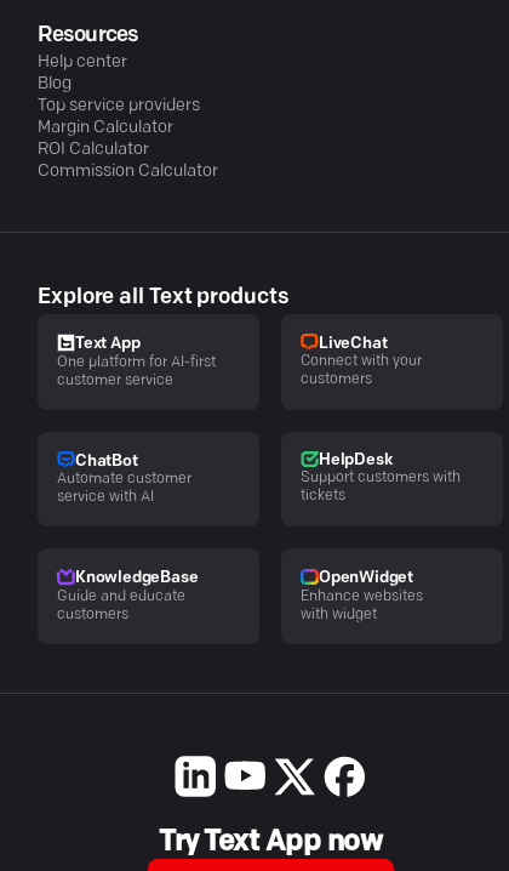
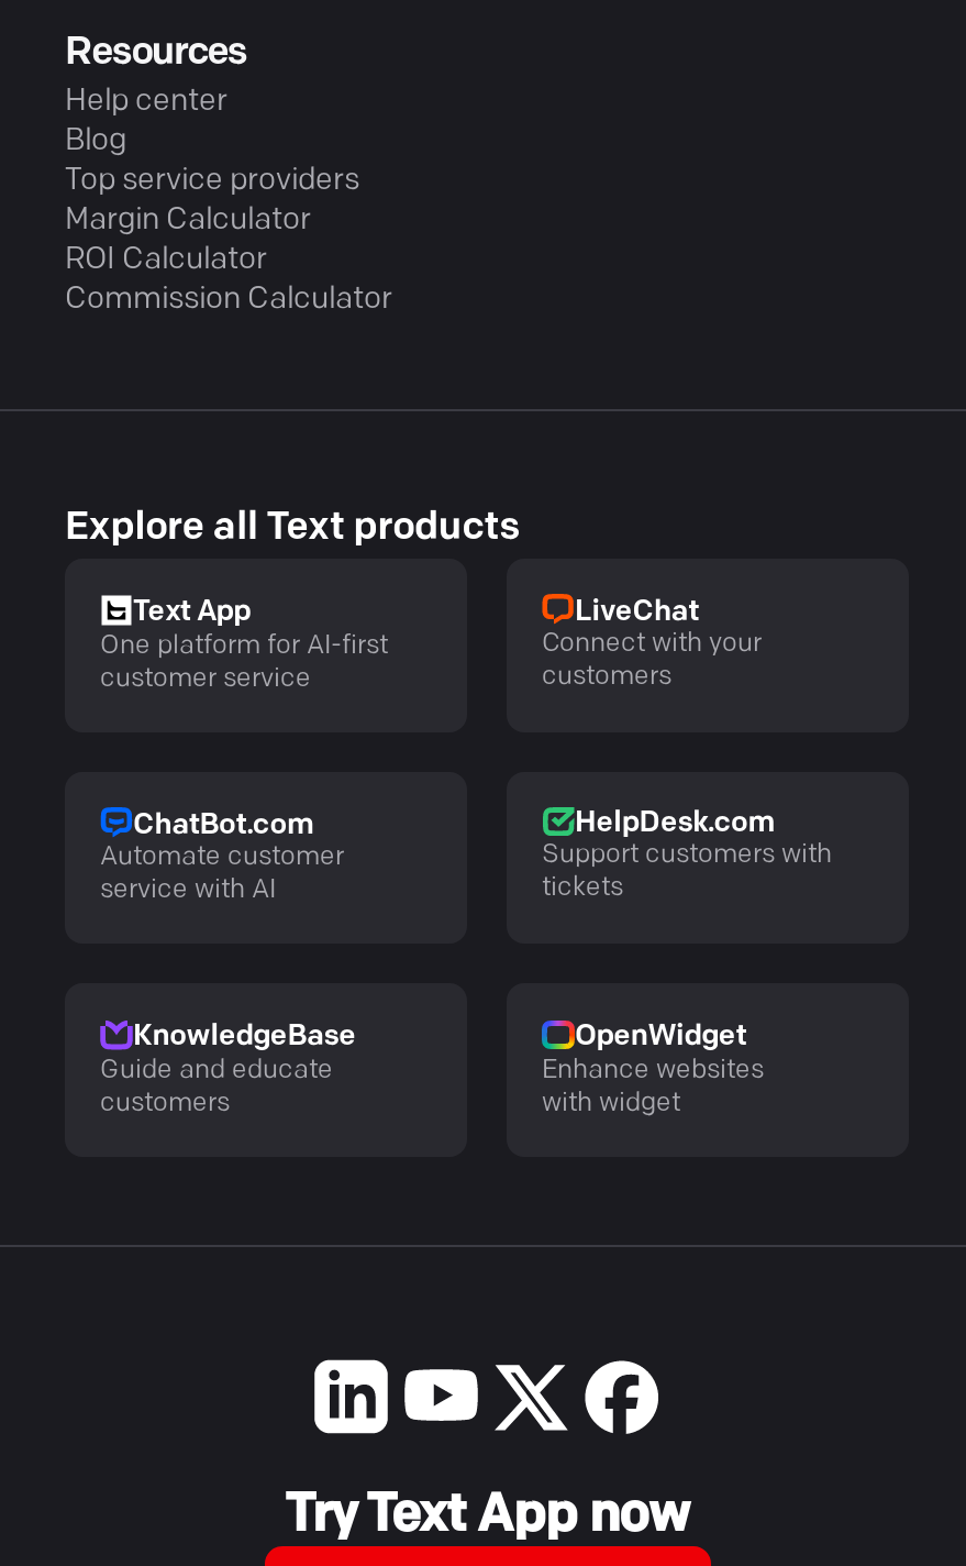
[75,453,138,469] ChatBot -> [133,811,313,839] ChatBot.com
[319,452,392,468] HelpDesk -> [575,809,774,838] HelpDesk.com

